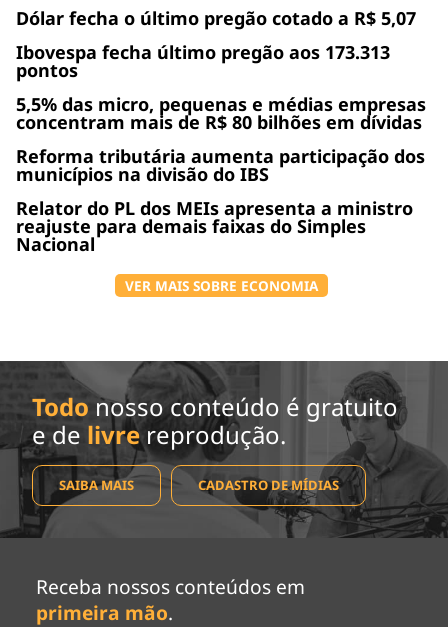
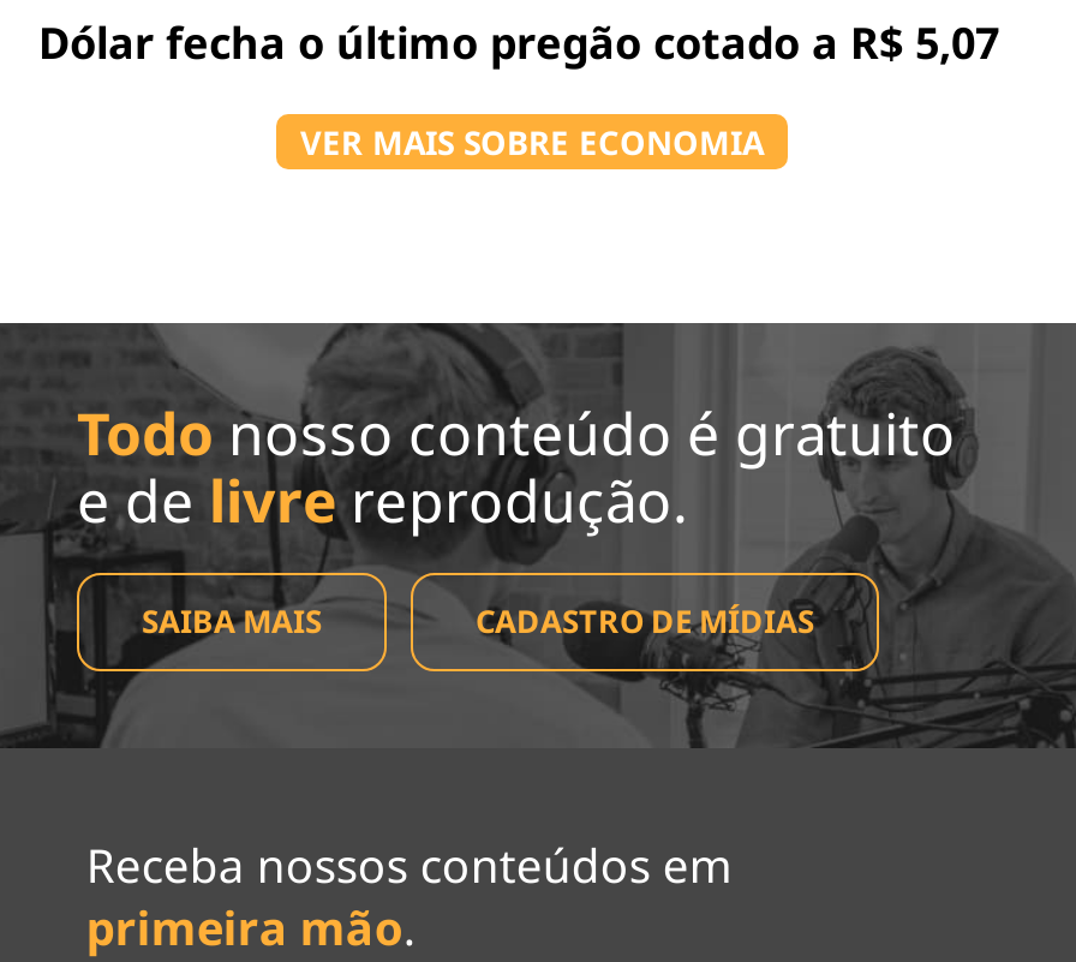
[16,40,426,256] Ibovespa fecha último pregão aos 173.313 | pontos | 5,5% das micro, pequenas e médias empresas | concentram mais de R$ 80 bilhões em dívidas | Reforma tributária aumenta participação dos | municípios na divisão do IBS | Relator do PL dos MEIs apresenta a ministro | reajuste para demais faixas do Simples | Nacional -> none

